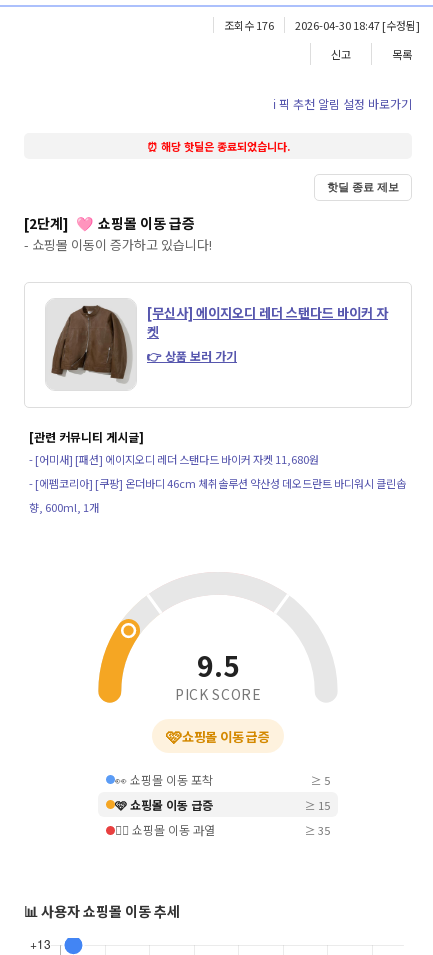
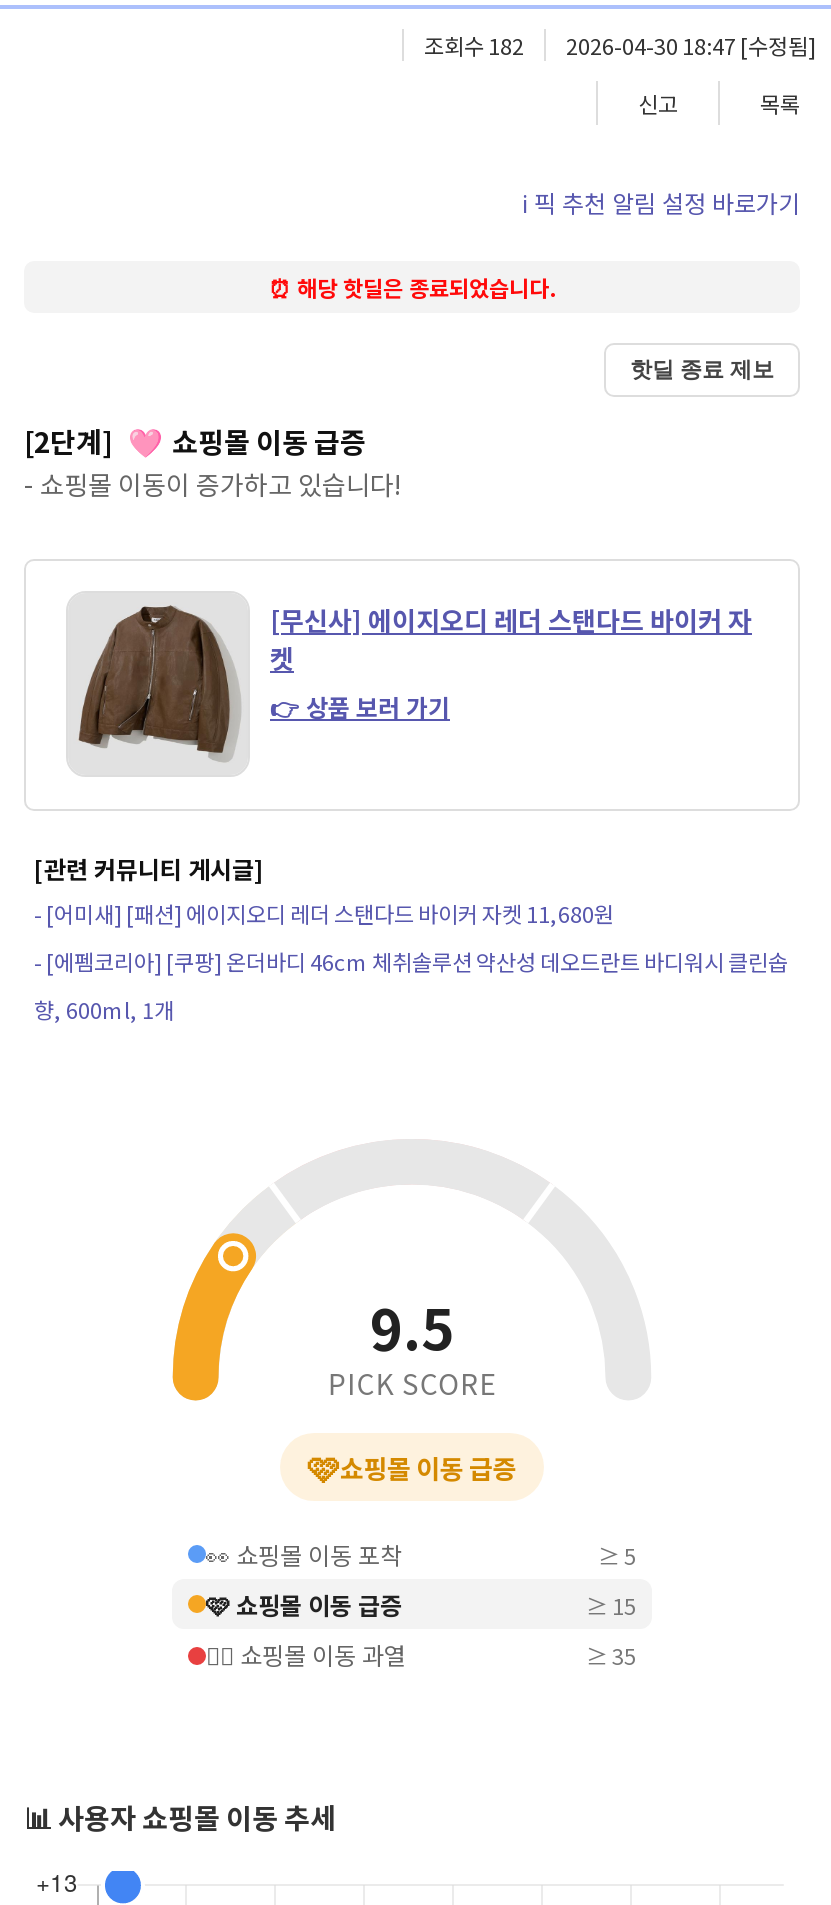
[224,17,422,33] 조회수 176 2026-04-30 18:47 [수정됨] -> [424,28,820,60] 조회수 182 2026-04-30 18:47 [수정됨]

